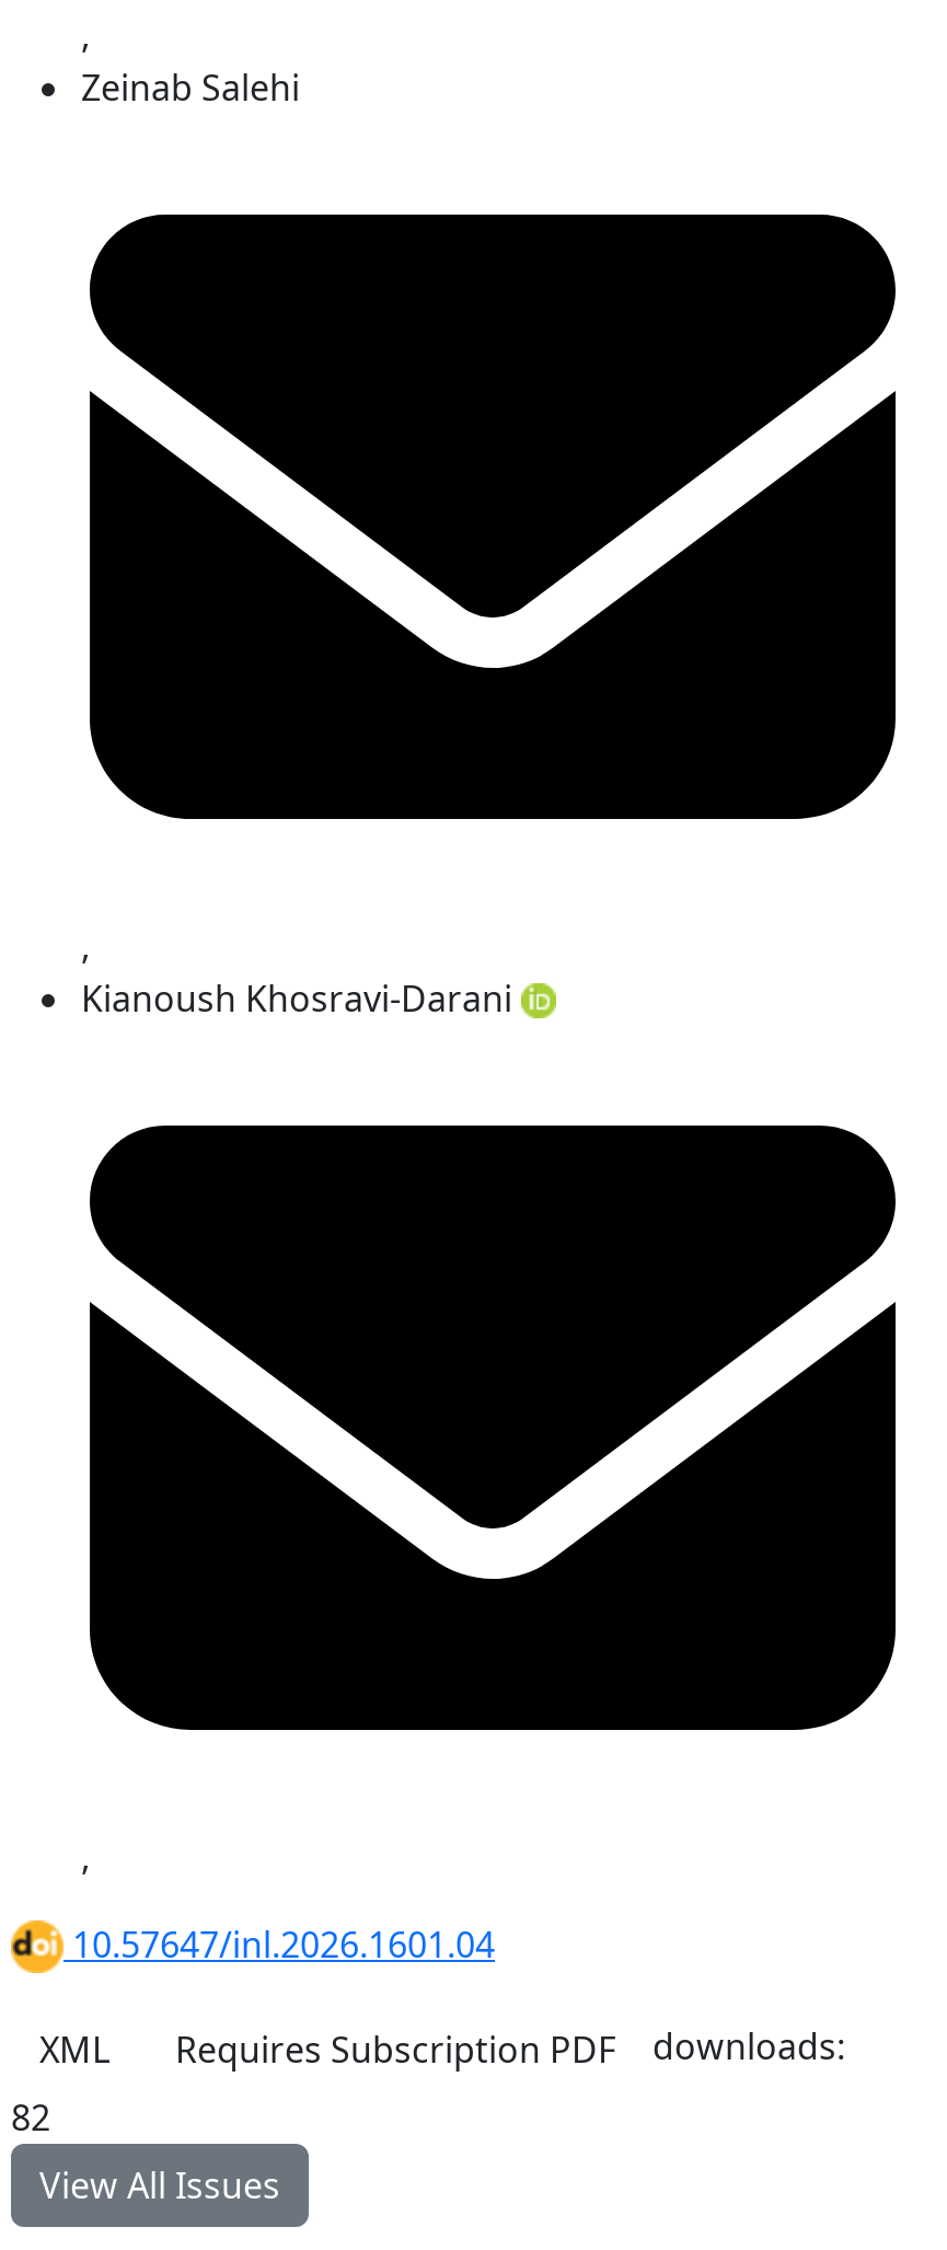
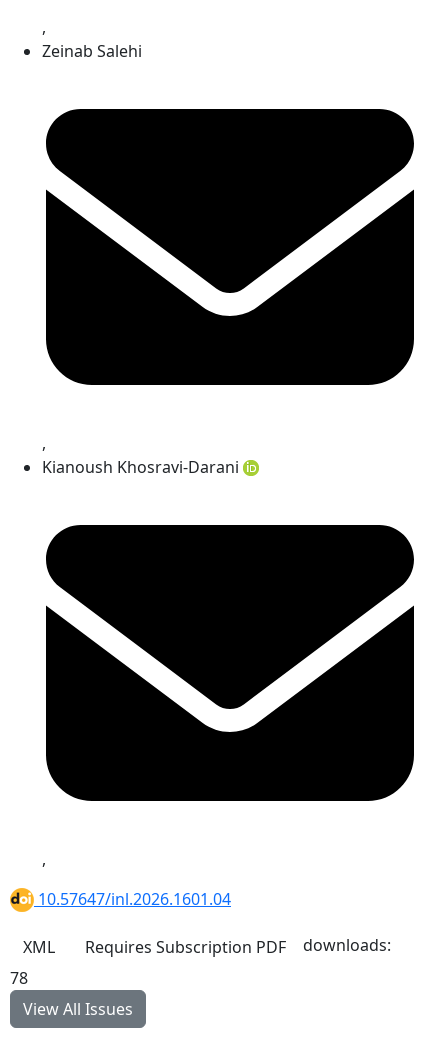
[11,2094,50,2142] 82 -> [10,967,28,989] 78

